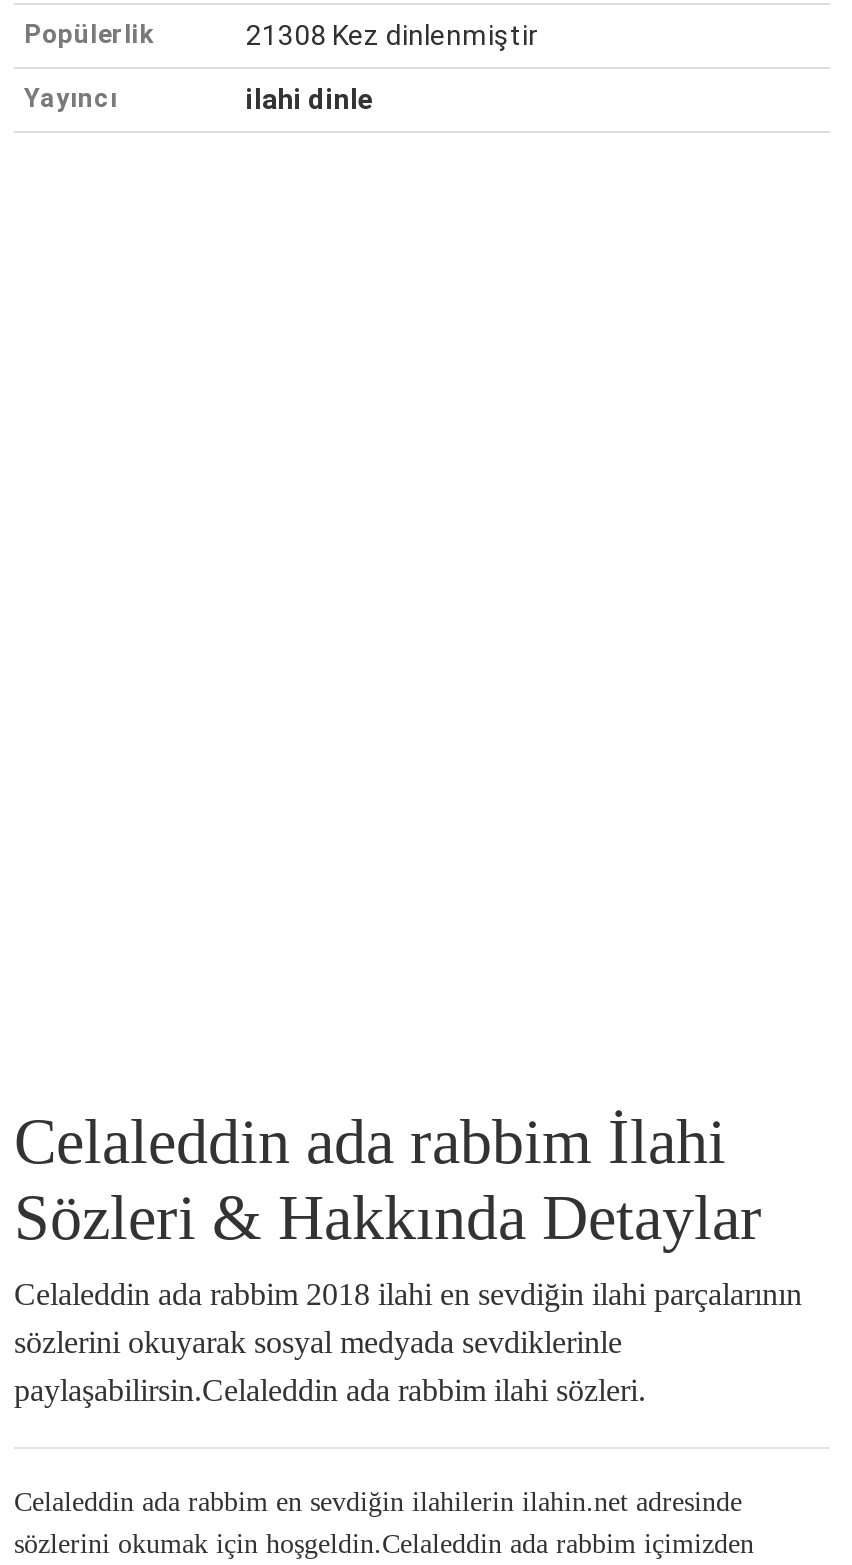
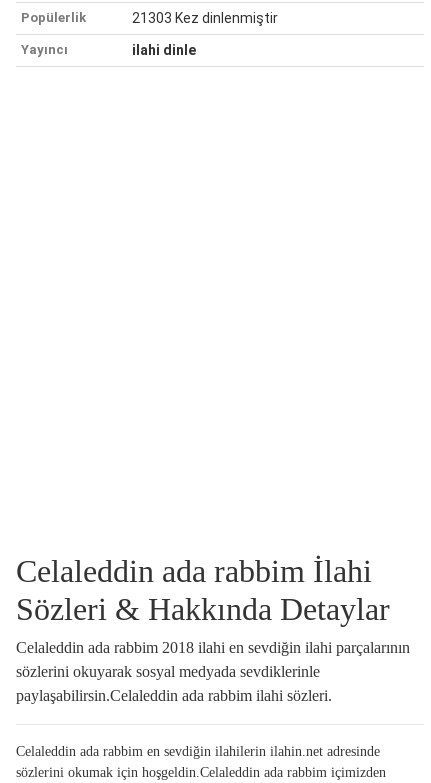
[246,19,538,51] 21308 Kez dinlenmiştir -> [132,10,278,26] 21303 Kez dinlenmiştir

